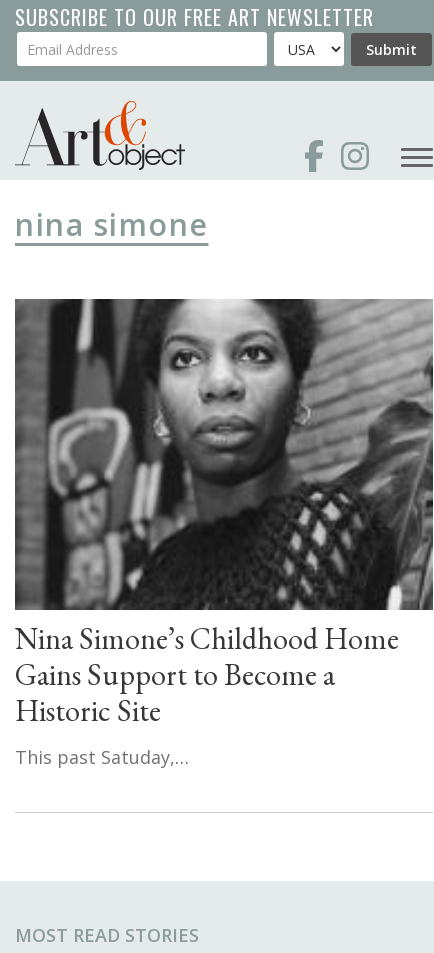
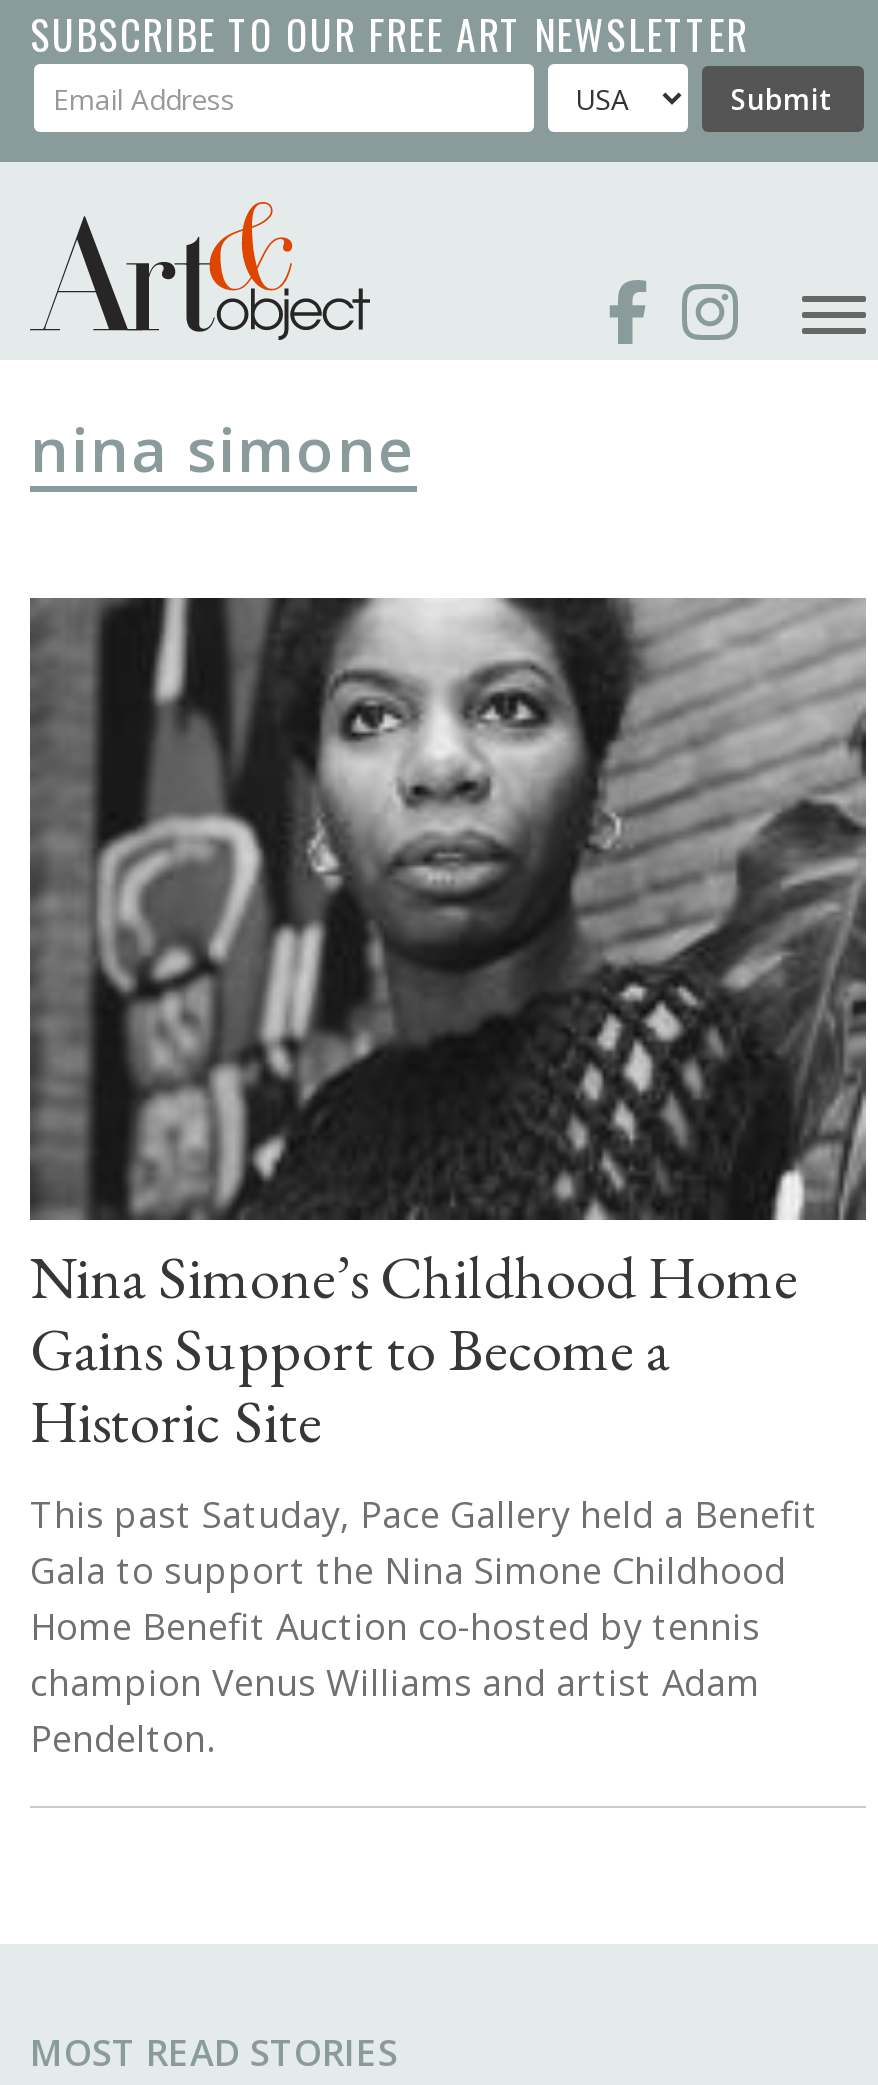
[15,745,189,769] This past Satuday,… -> [30,1489,818,1761] This past Satuday, Pace Gallery held a Benefit | Gala to support the Nina Simone Childhood | Home Benefit Auction co-hosted by tennis | champion Venus Williams and artist Adam | Pendelton.

